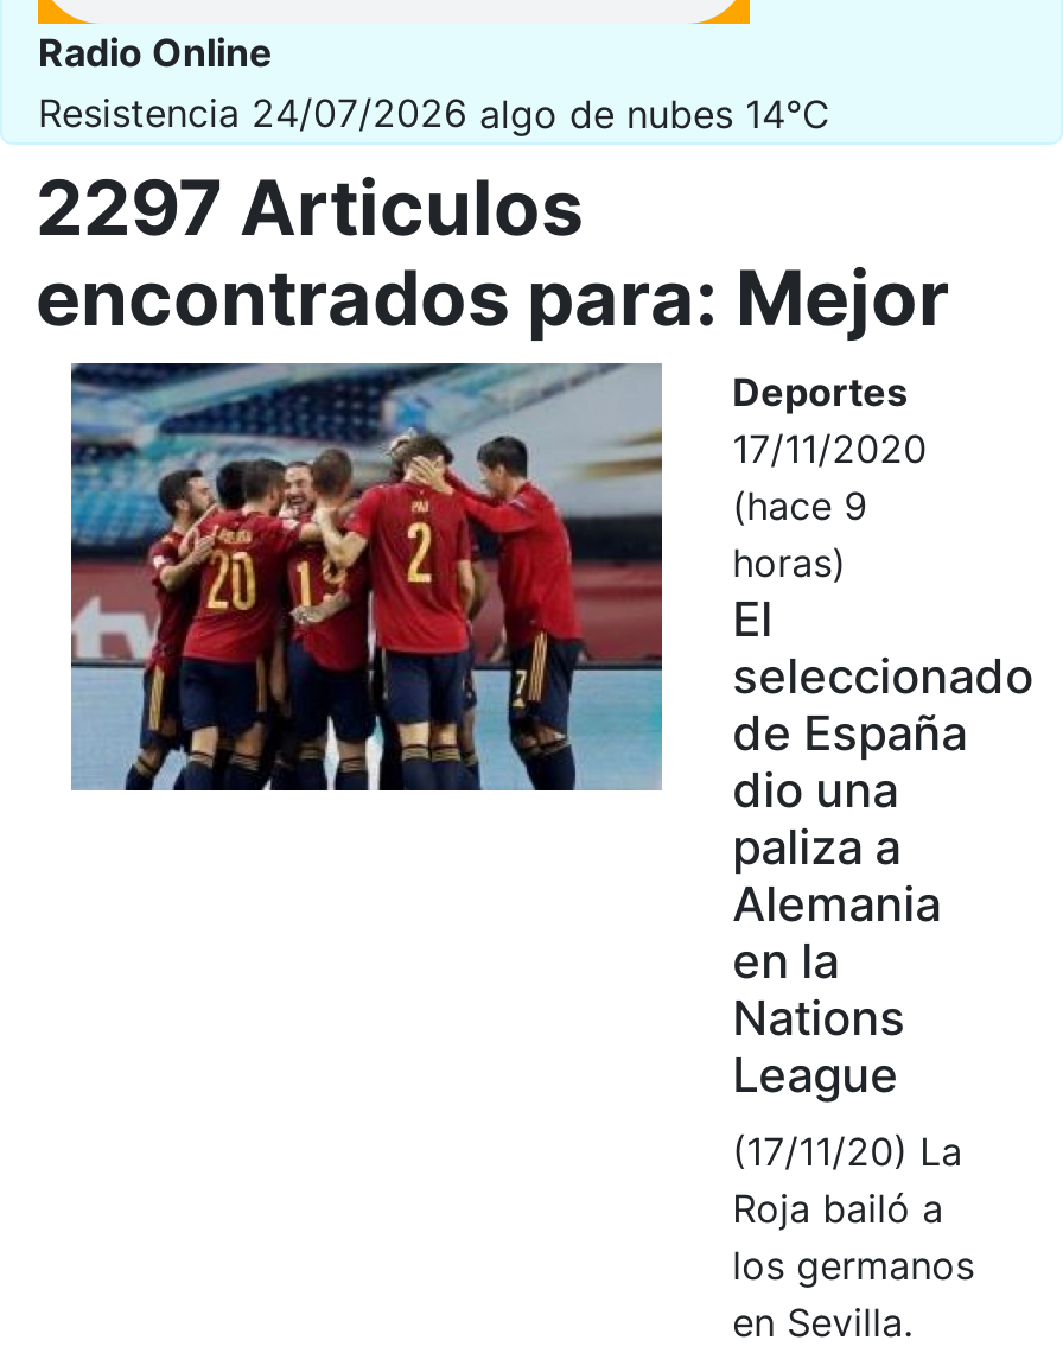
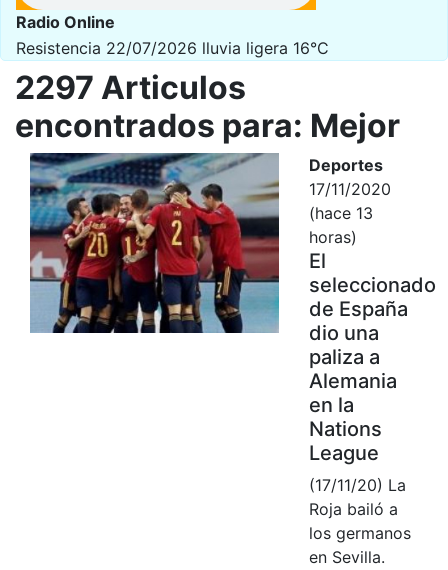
[38,89,830,137] Resistencia 24/07/2026 algo de nubes 14°C -> [16,38,329,58] Resistencia 22/07/2026 lluvia ligera 16°C
[732,481,868,528] (hace 9 -> [309,203,373,223] (hace 13

